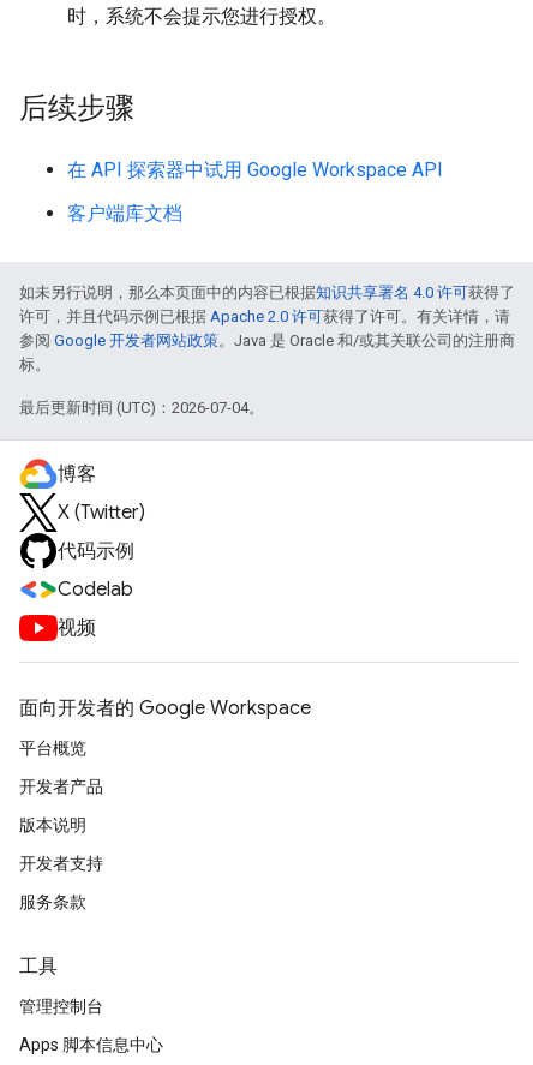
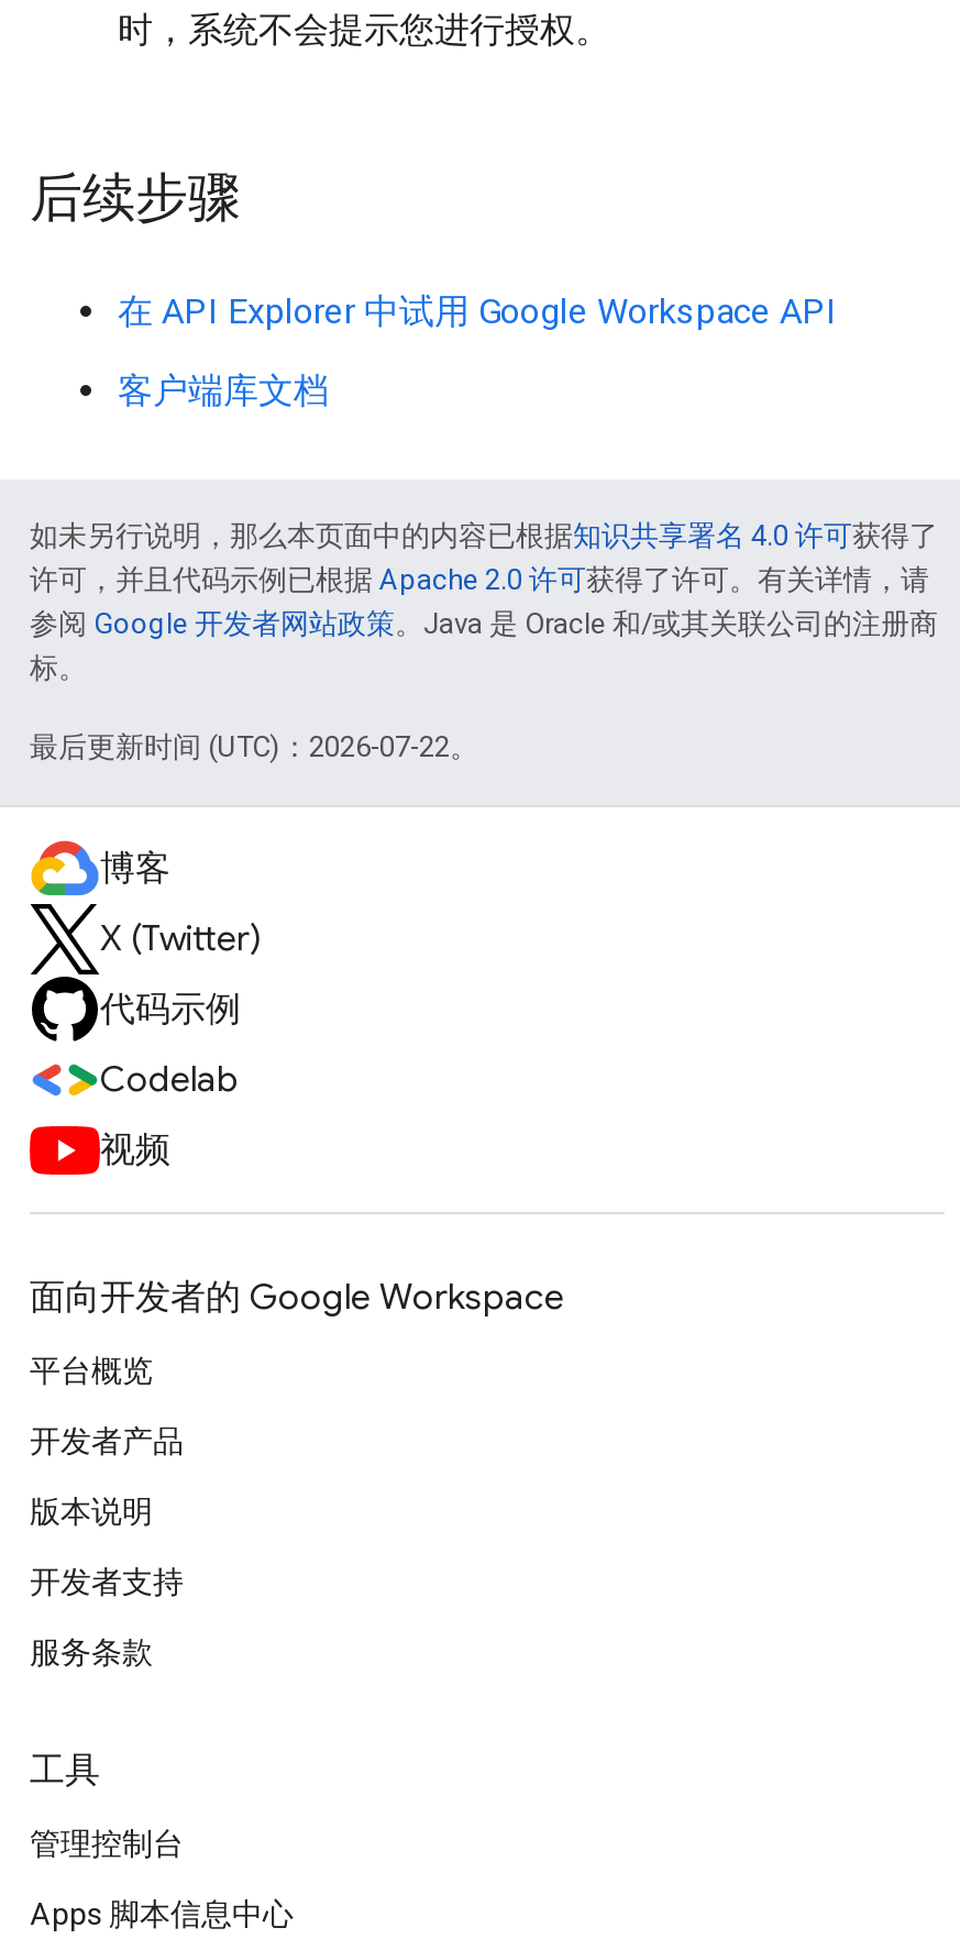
[67,158,443,181] 在 API 探索器中试用 Google Workspace API -> [118,290,837,332] 在 API Explorer 中试用 Google Workspace API
[19,399,264,417] 最后更新时间 (UTC)：2026-07-04。 -> [30,730,478,763] 最后更新时间 (UTC)：2026-07-22。

